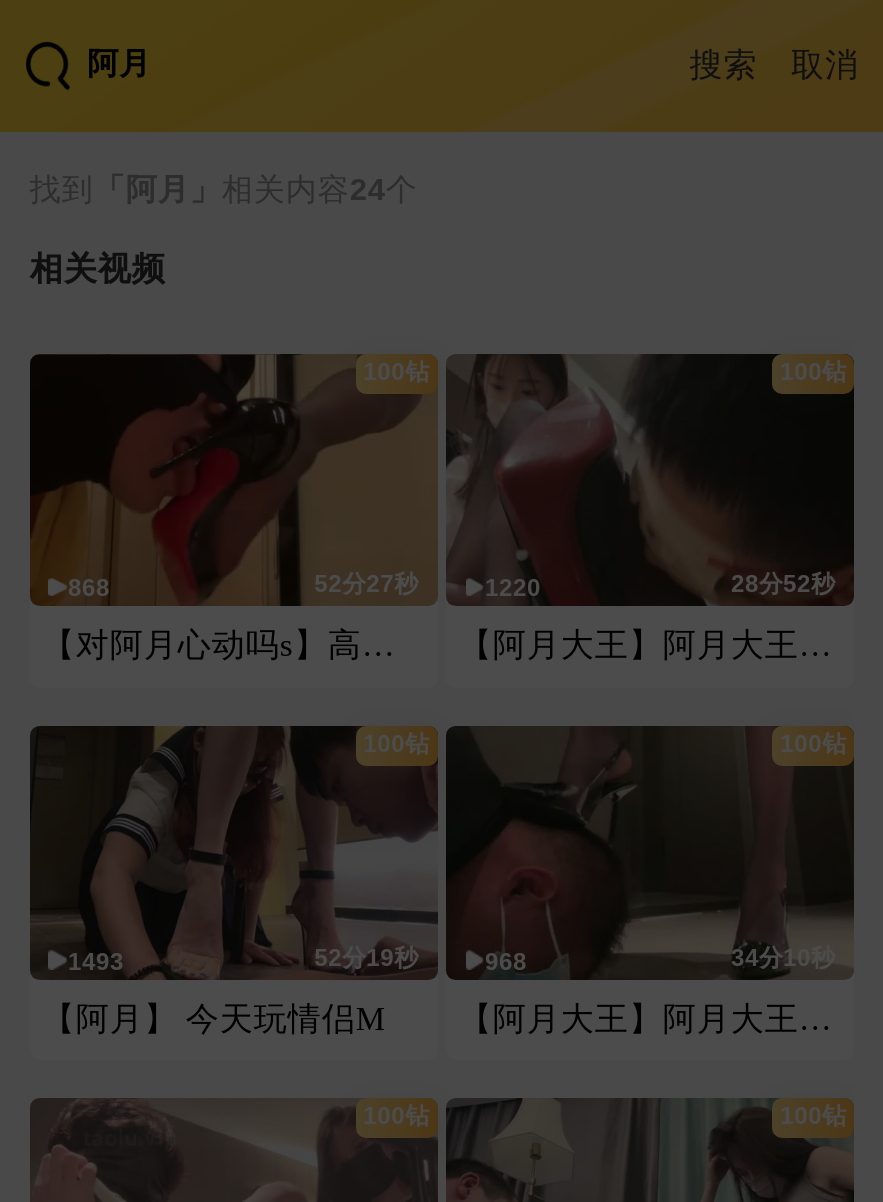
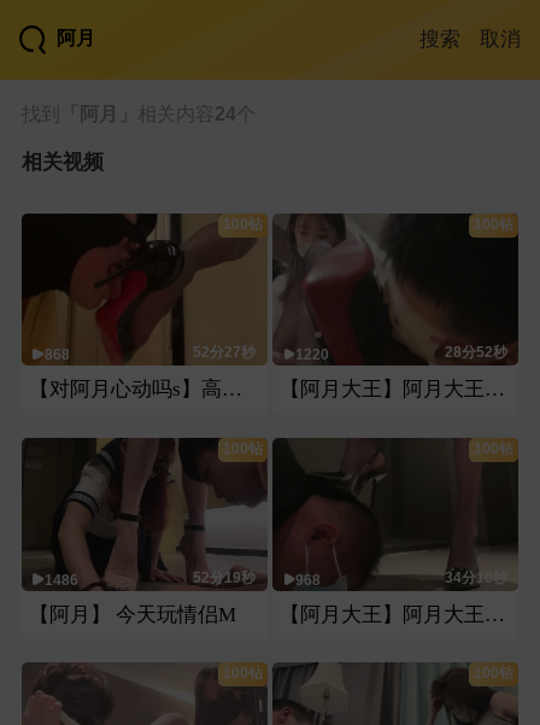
[68,948,124,976] 1493 -> [45,572,78,588] 1486

